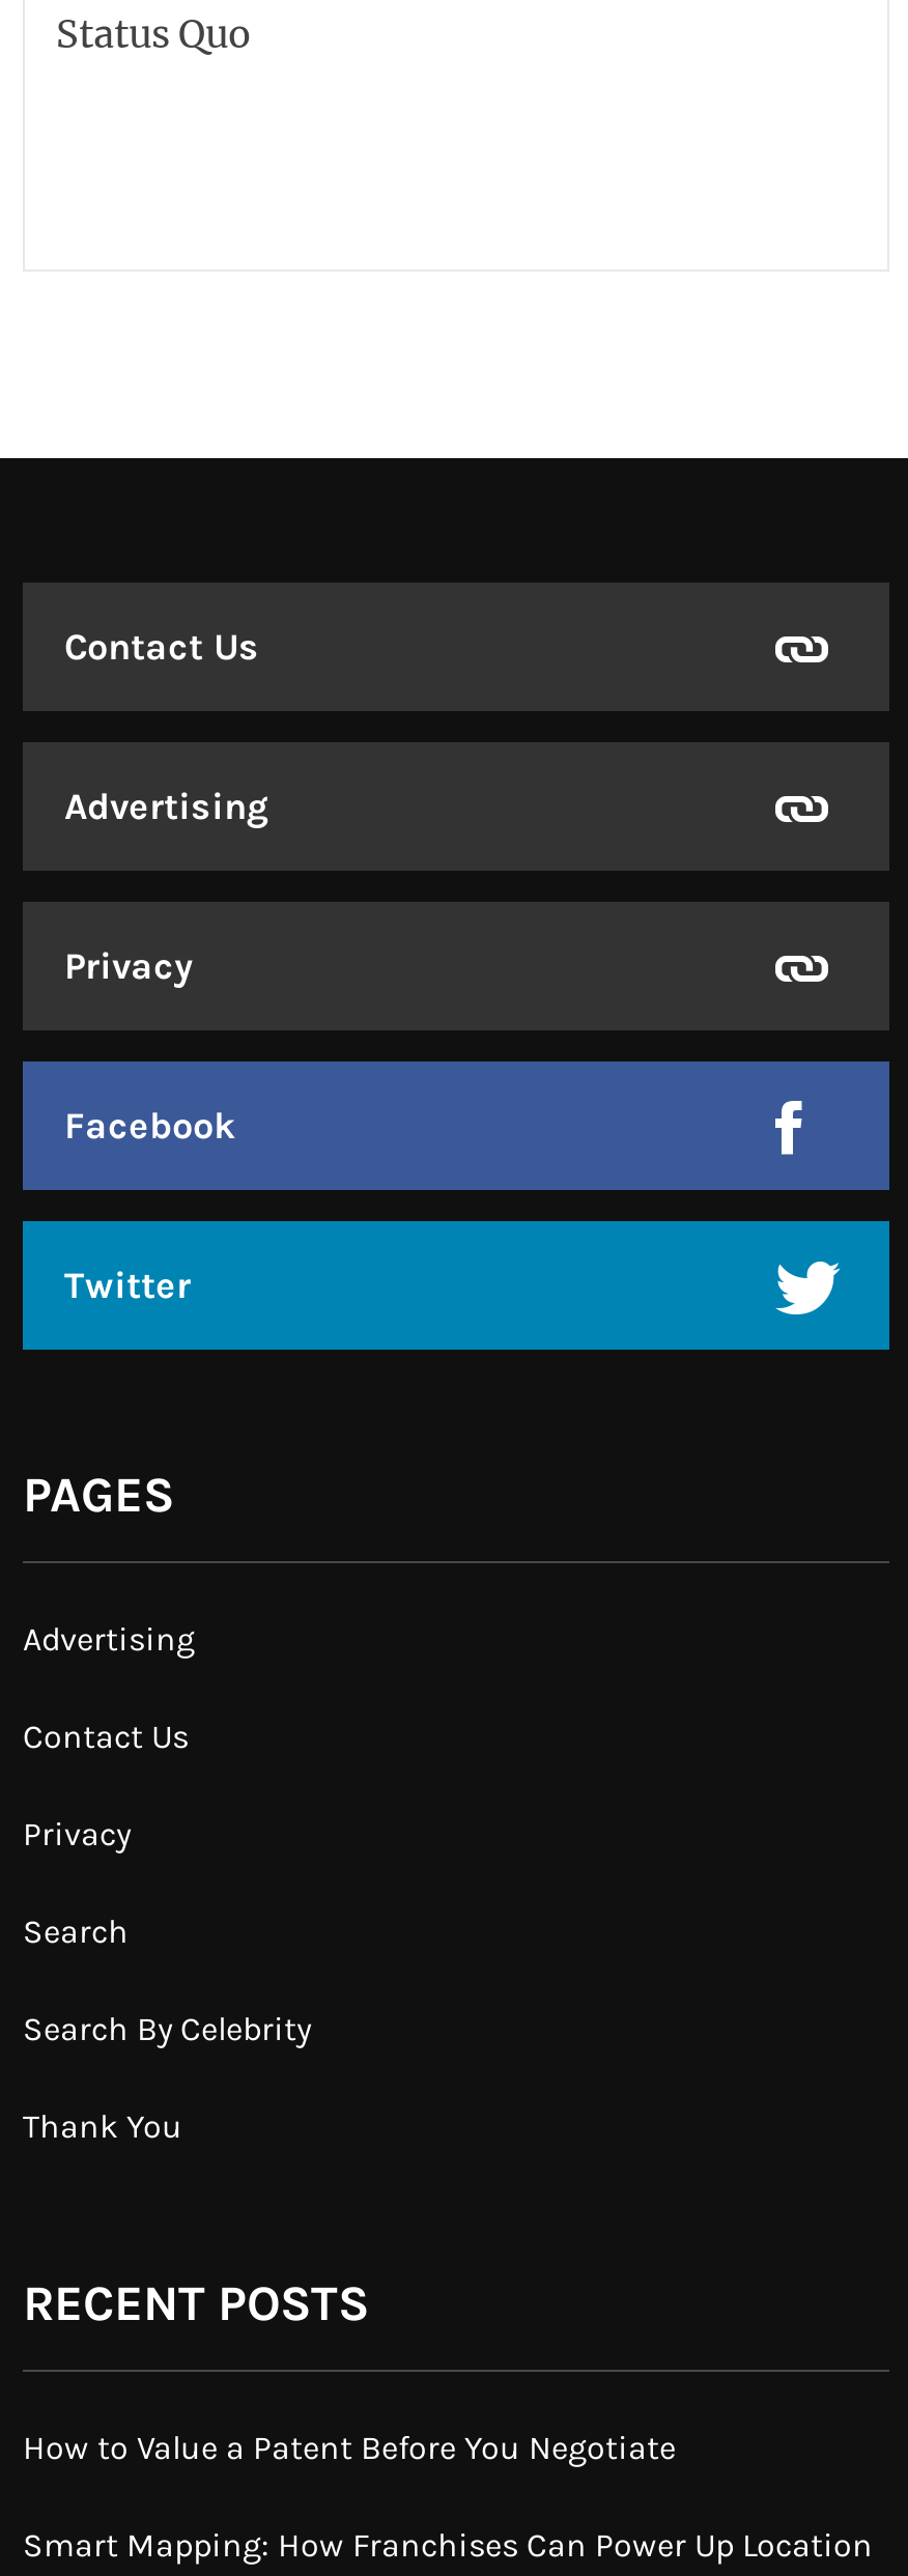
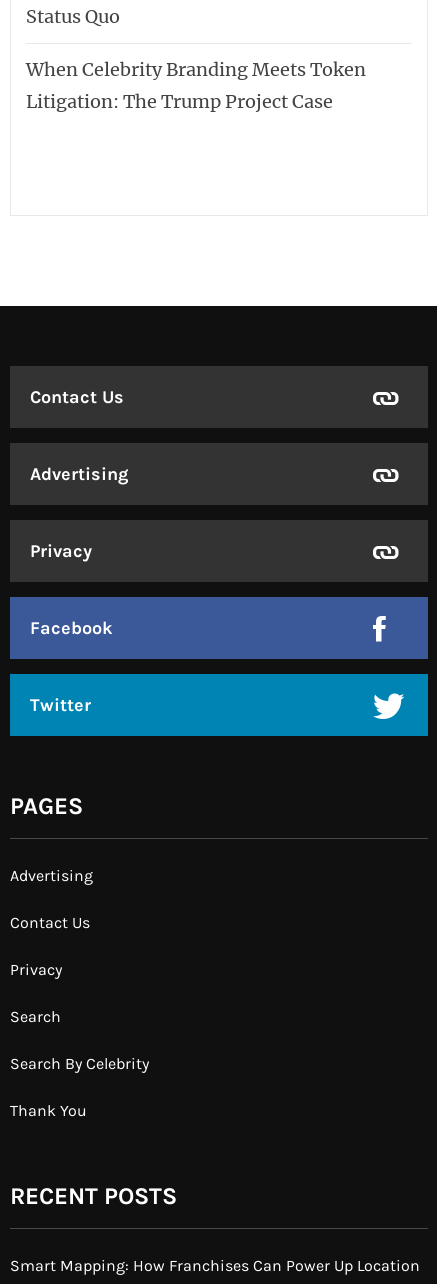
none -> [26,58,366,113] When Celebrity Branding Meets Token | Litigation: The Trump Project Case
moved [23,624,369,2333] -> [10,386,177,1210]: Contact Us | Advertising | Privacy | ... | Thank You | RECENT POSTS
[23,2428,676,2467] How to Value a Patent Before You Negotiate -> none

